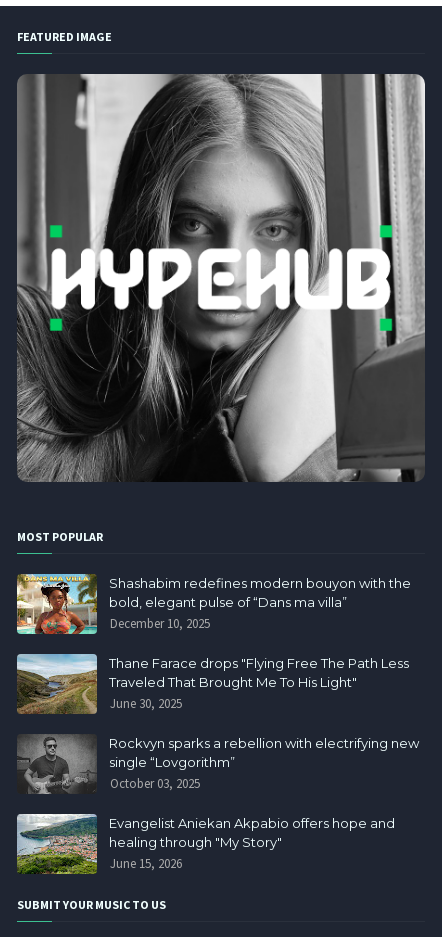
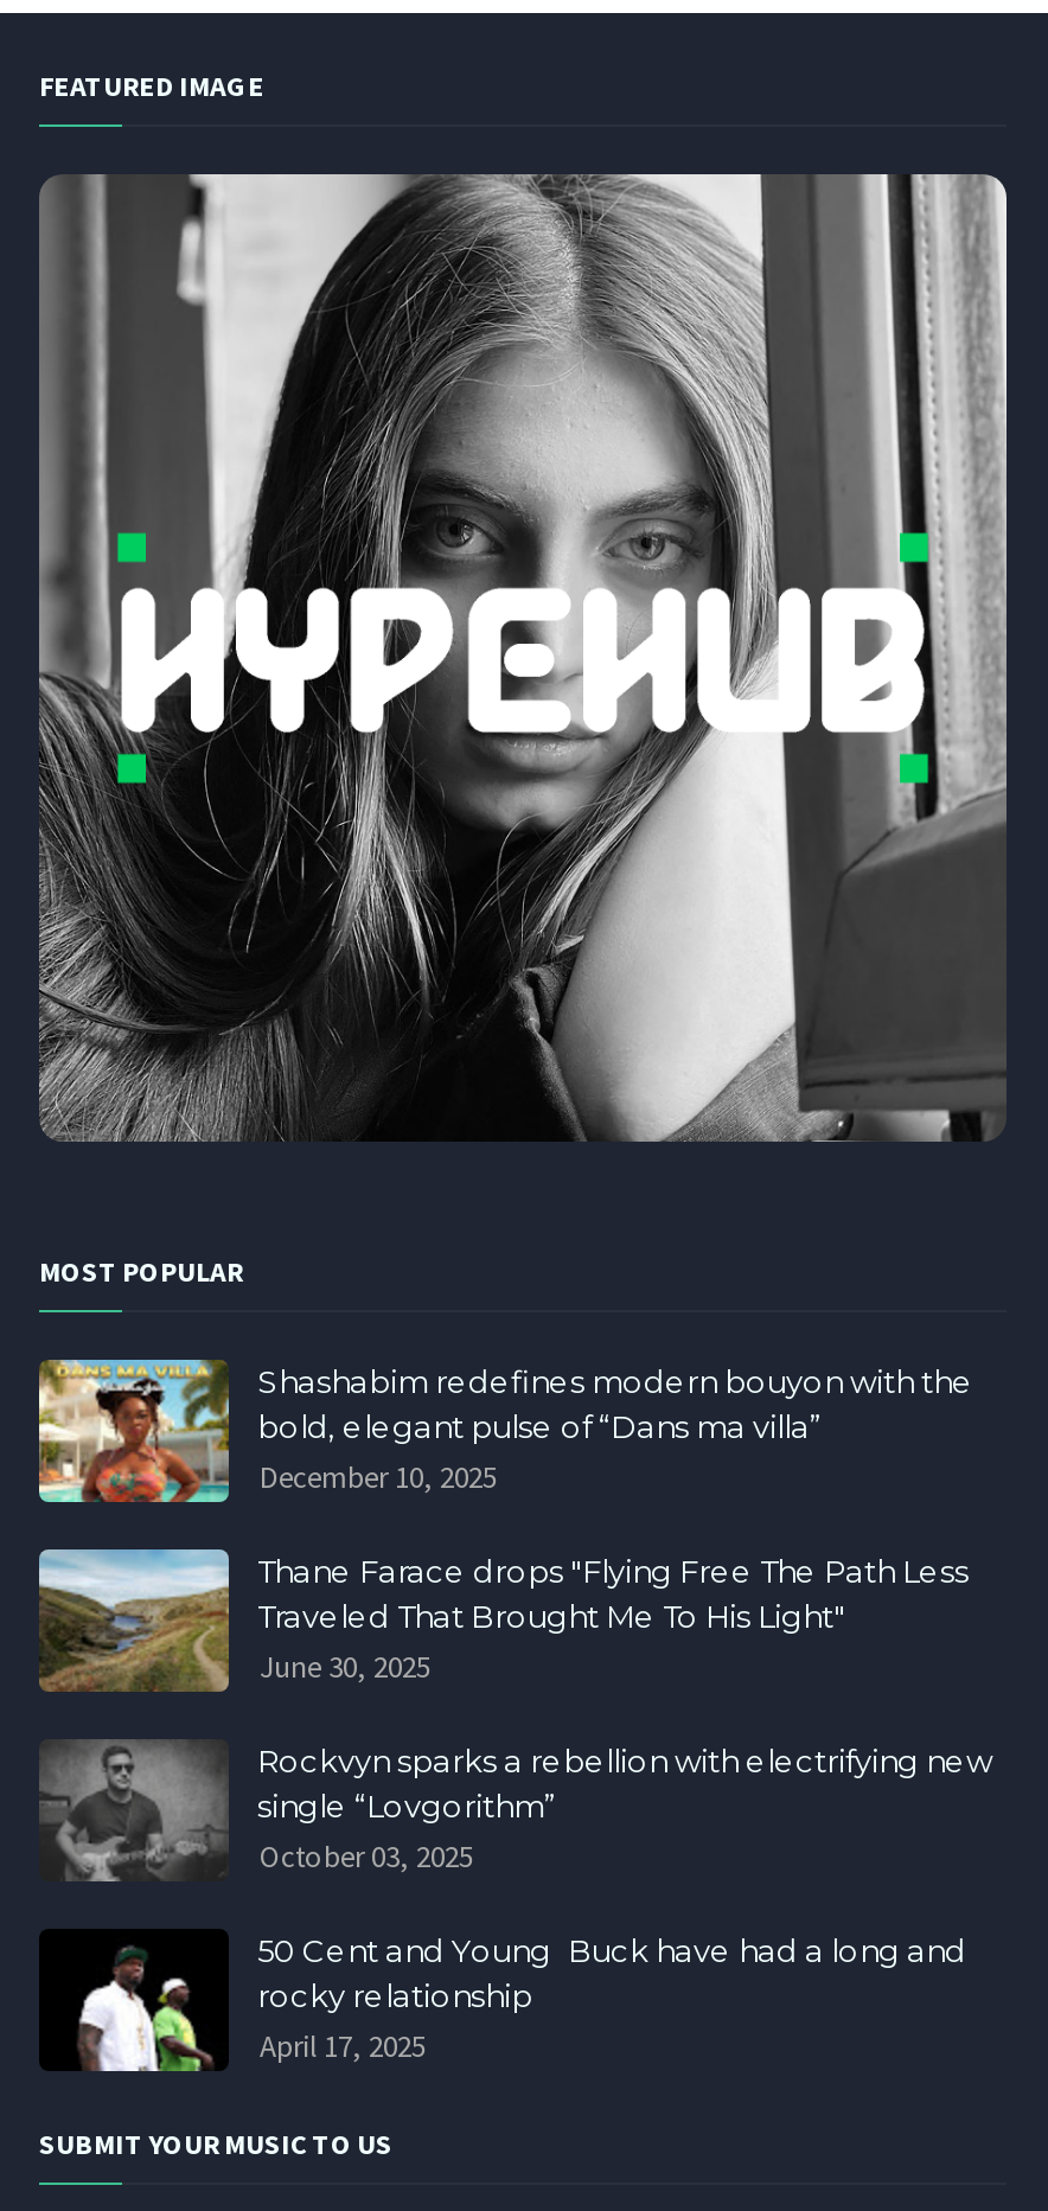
[16,813,395,875] [image] | Evangelist Aniekan Akpabio offers hope and | healing through "My Story" | June 15, 2026 -> [39,1929,966,2073] [image] | 50 Cent and Young Buck have had a long and | rocky relationship | April 17, 2025

